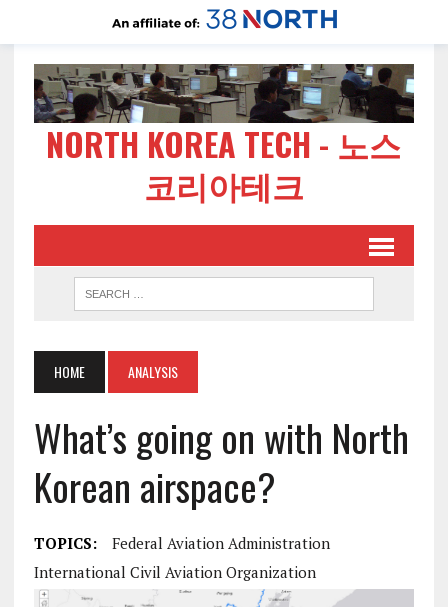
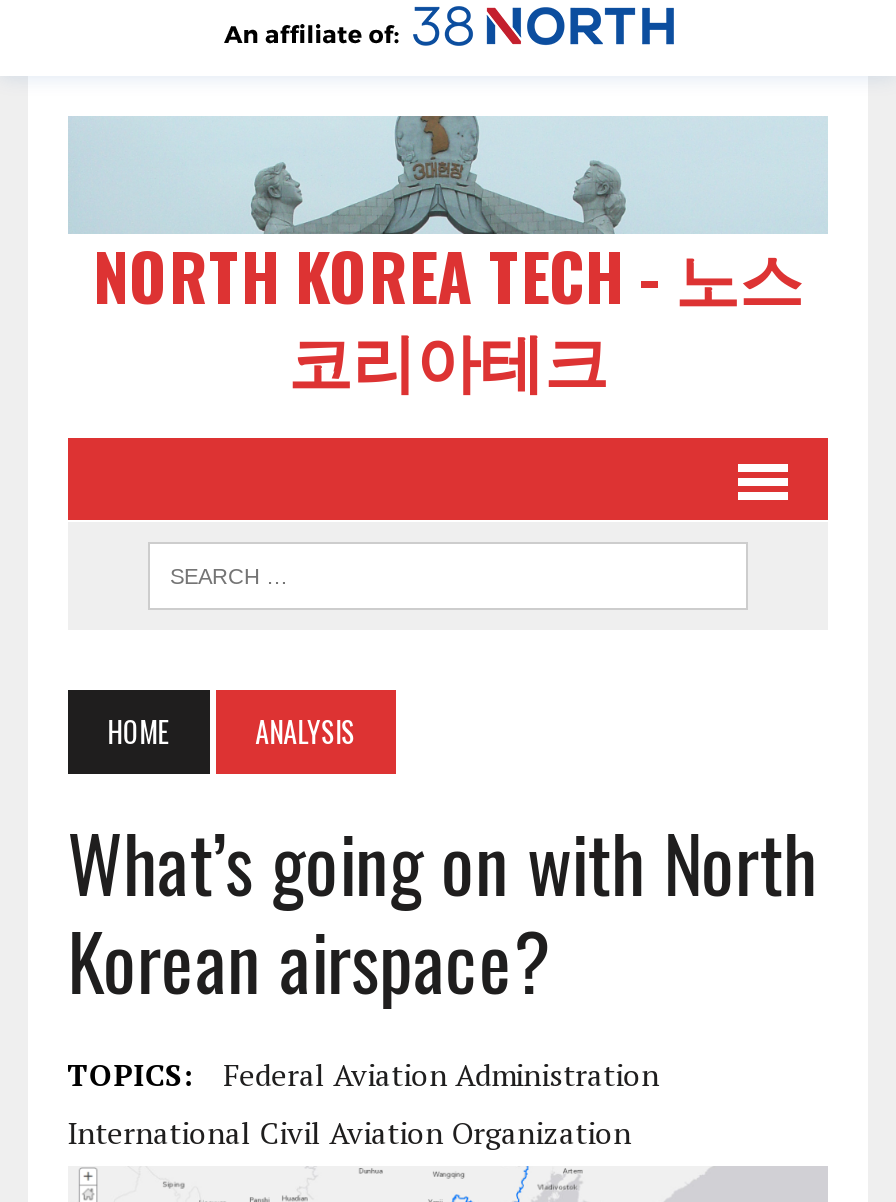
[33,63,415,124] [image] -> [68,116,828,234] [image]

